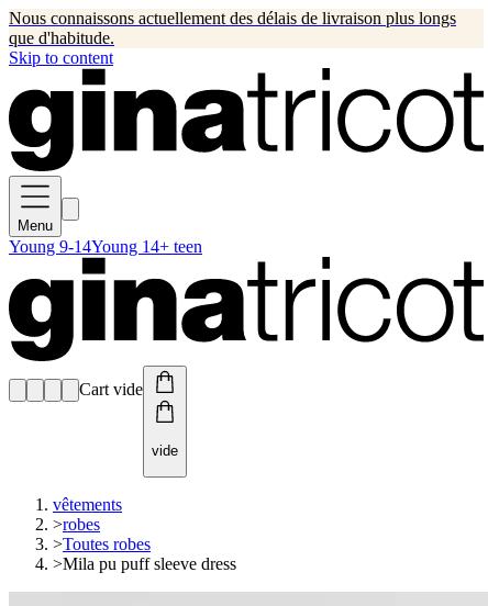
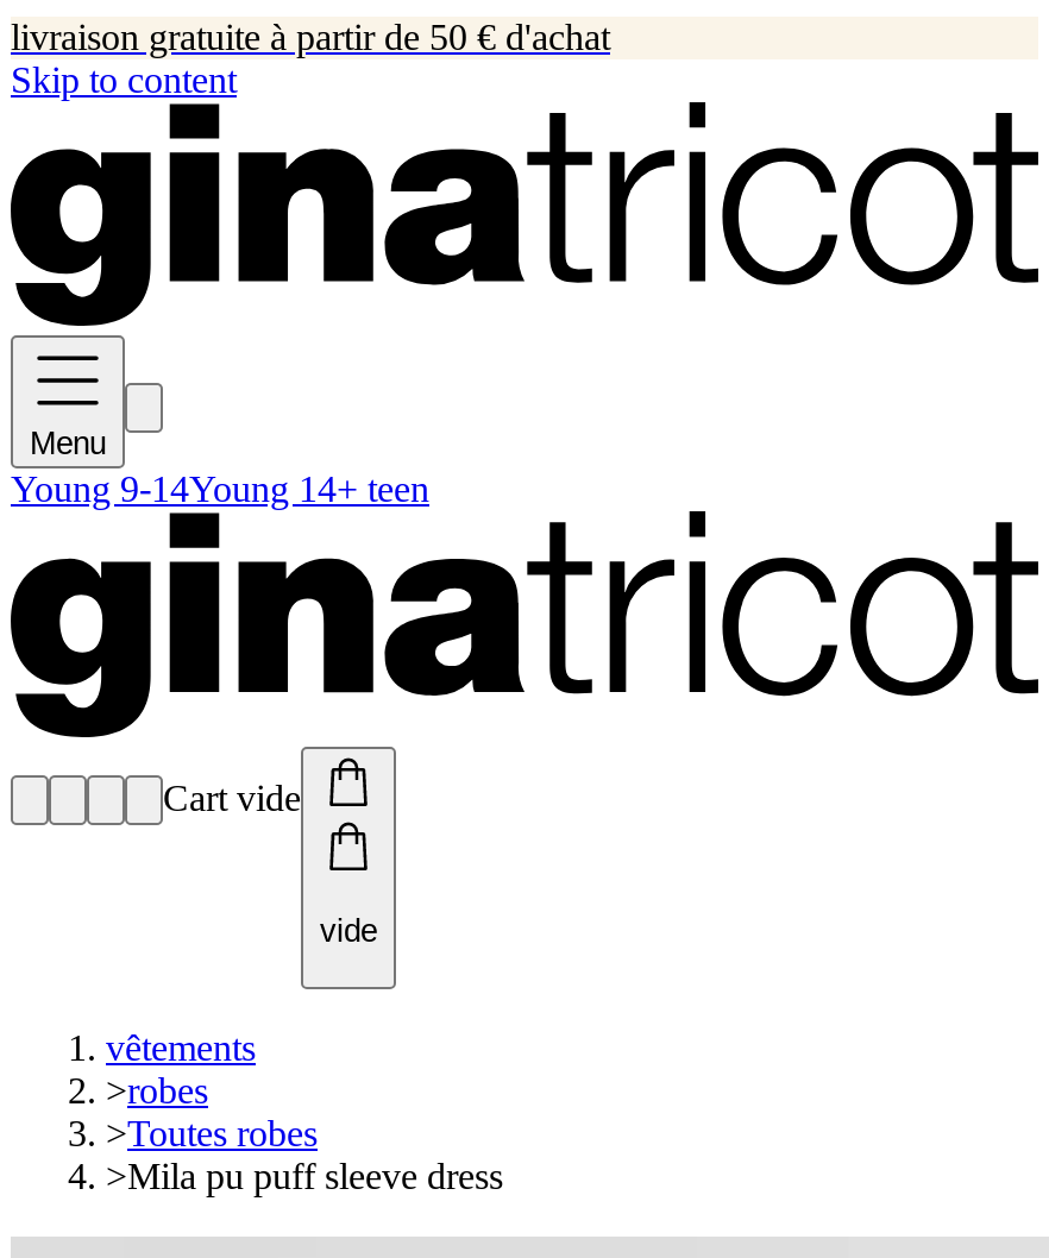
[9,9,456,47] Nous connaissons actuellement des délais de livraison plus longs | que d'habitude. -> [11,17,610,57] livraison gratuite à partir de 50 € d'achat

